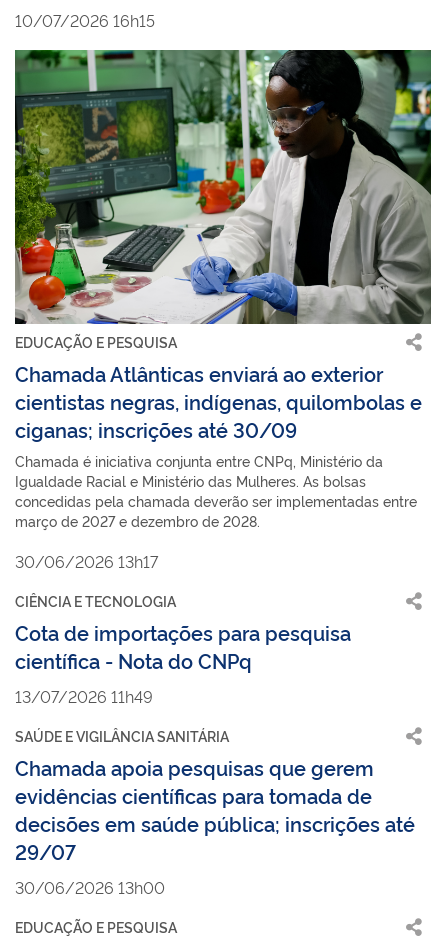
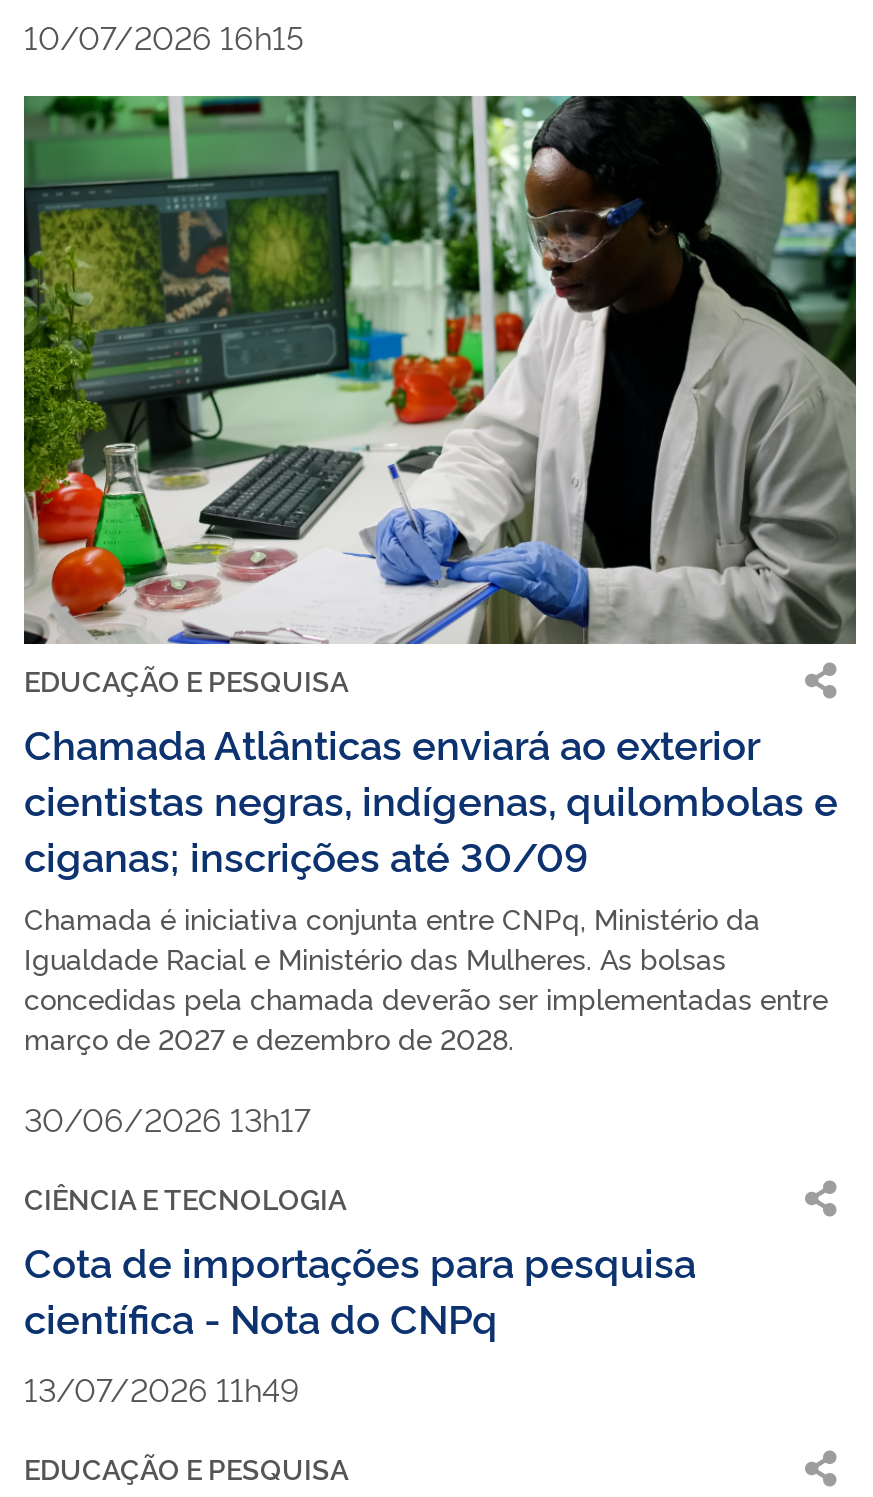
[15,726,415,898] SAÚDE E VIGILÂNCIA SANITÁRIA | Chamada apoia pesquisas que gerem | evidências científicas para tomada de | decisões em saúde pública; inscrições até | 29/07 | 30/06/2026 13h00 -> none

